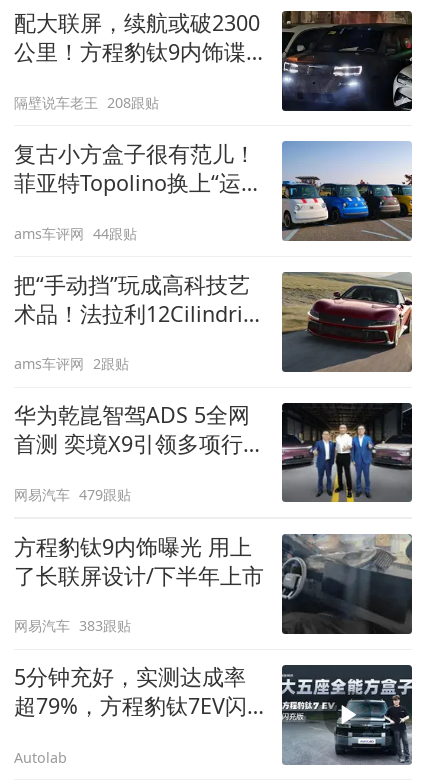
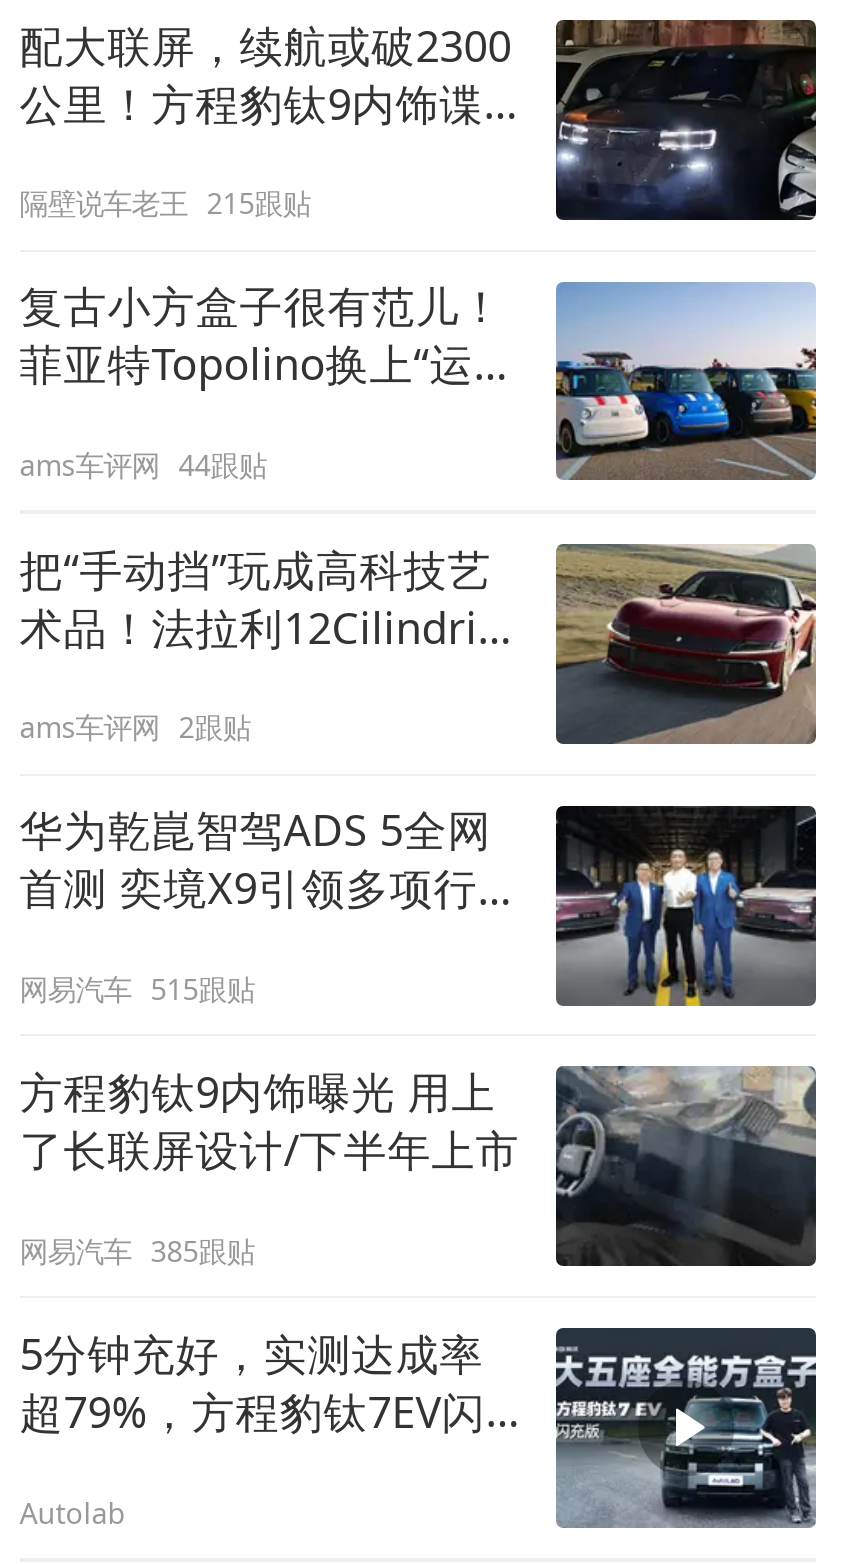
[14,93,159,112] 隔壁说车老王 208跟贴 -> [19,184,311,222] 隔壁说车老王 215跟贴
[14,485,131,504] 网易汽车 479跟贴 -> [19,969,255,1007] 网易汽车 515跟贴
[14,616,131,635] 网易汽车 383跟贴 -> [19,1231,255,1269] 网易汽车 385跟贴

